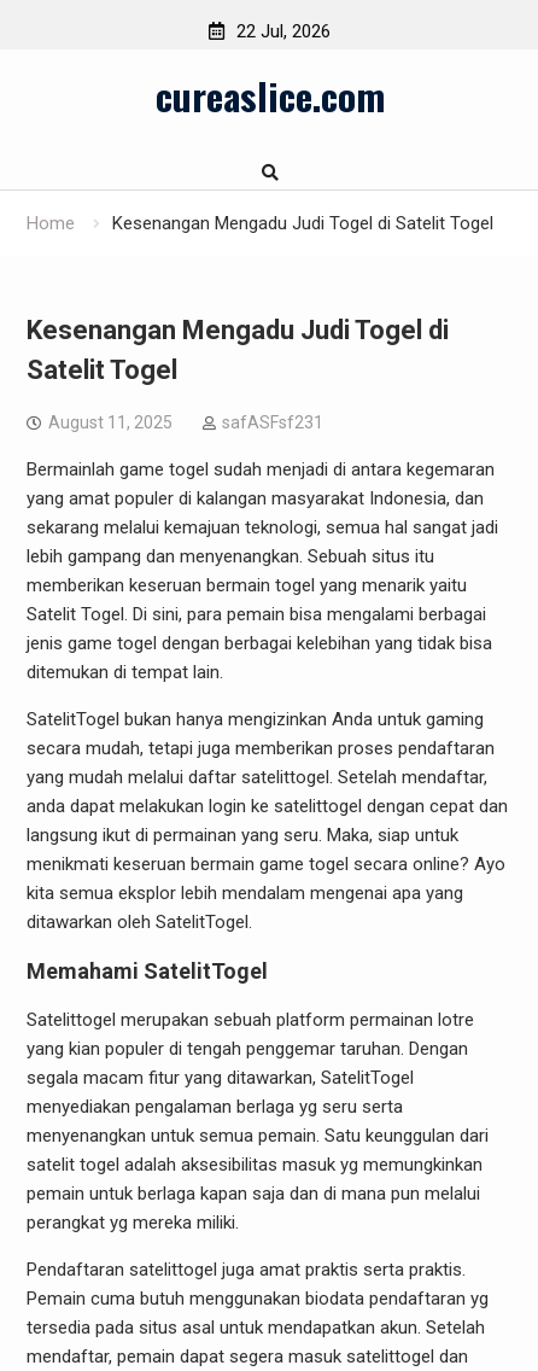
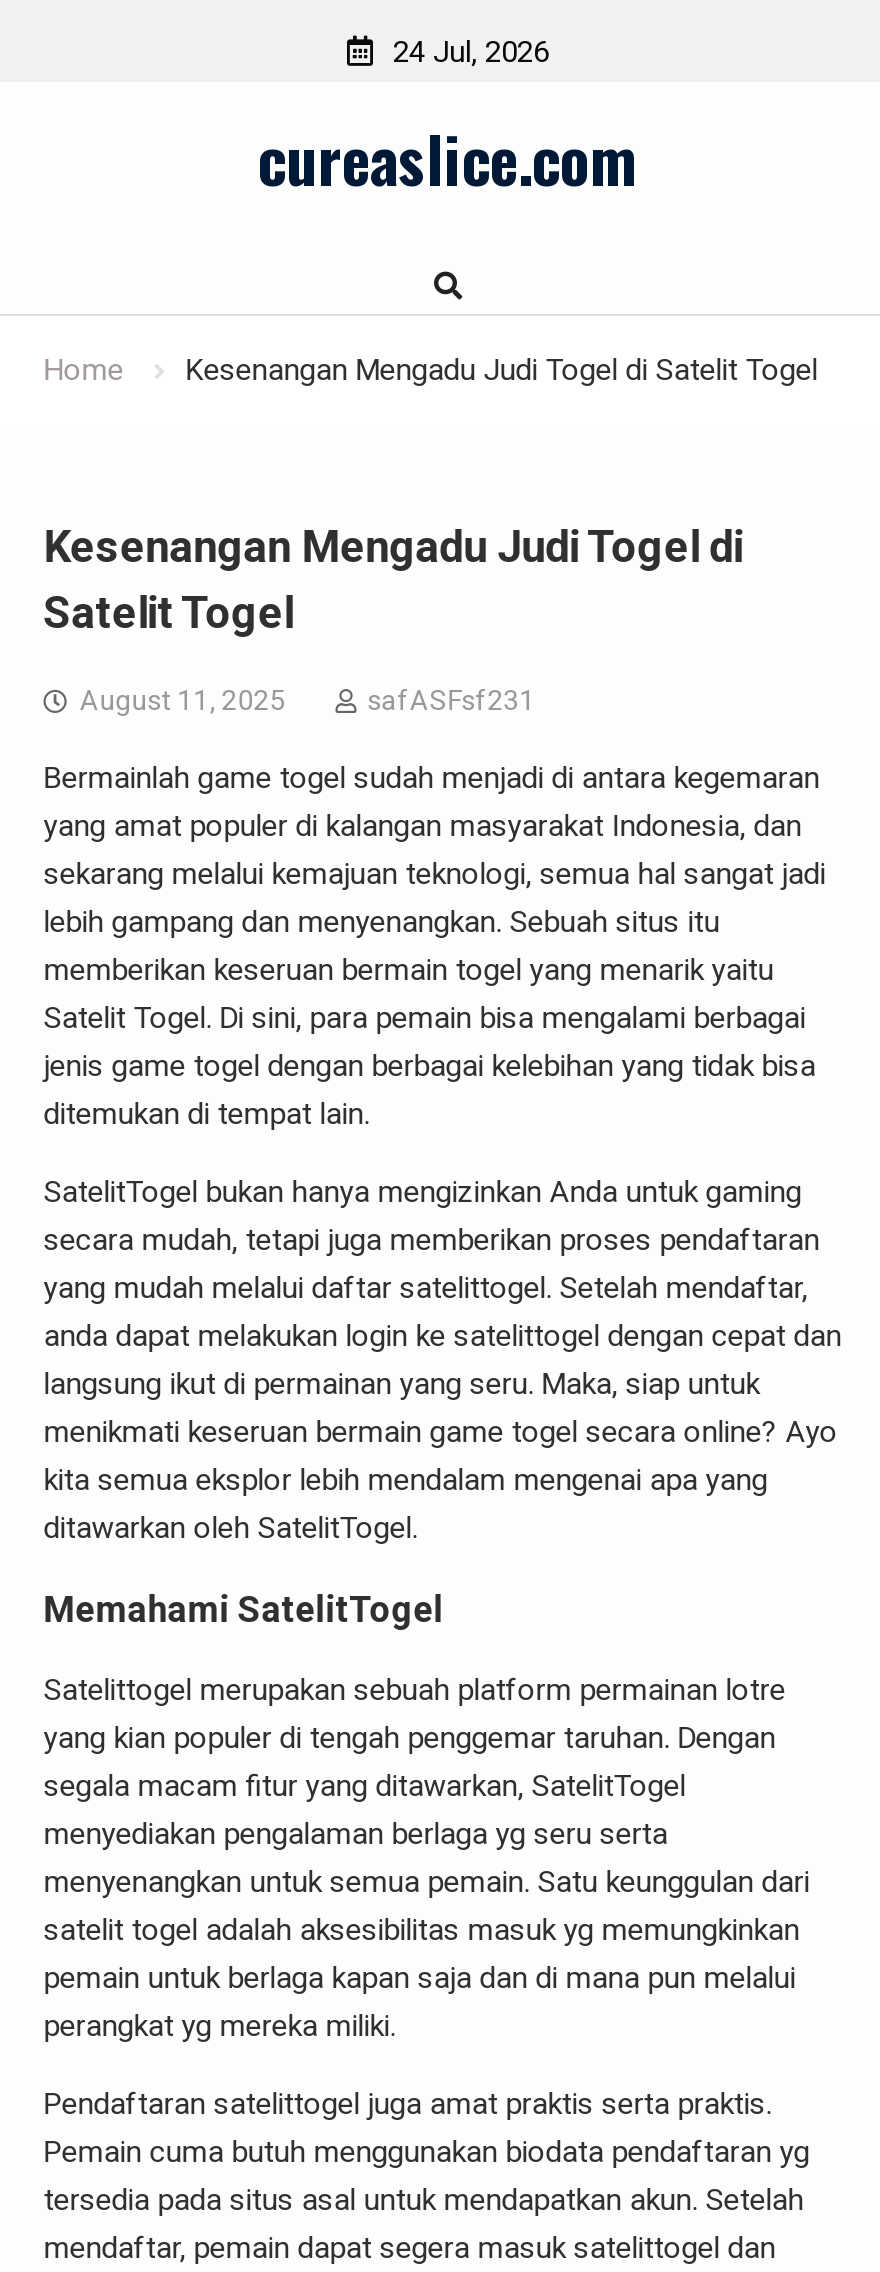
[237,21,331,42] 22 Jul, 2026 -> [393,34,549,70] 24 Jul, 2026

